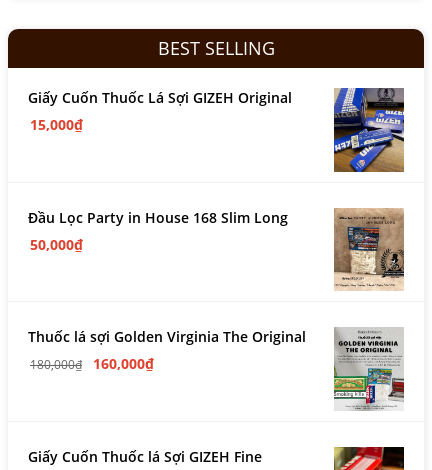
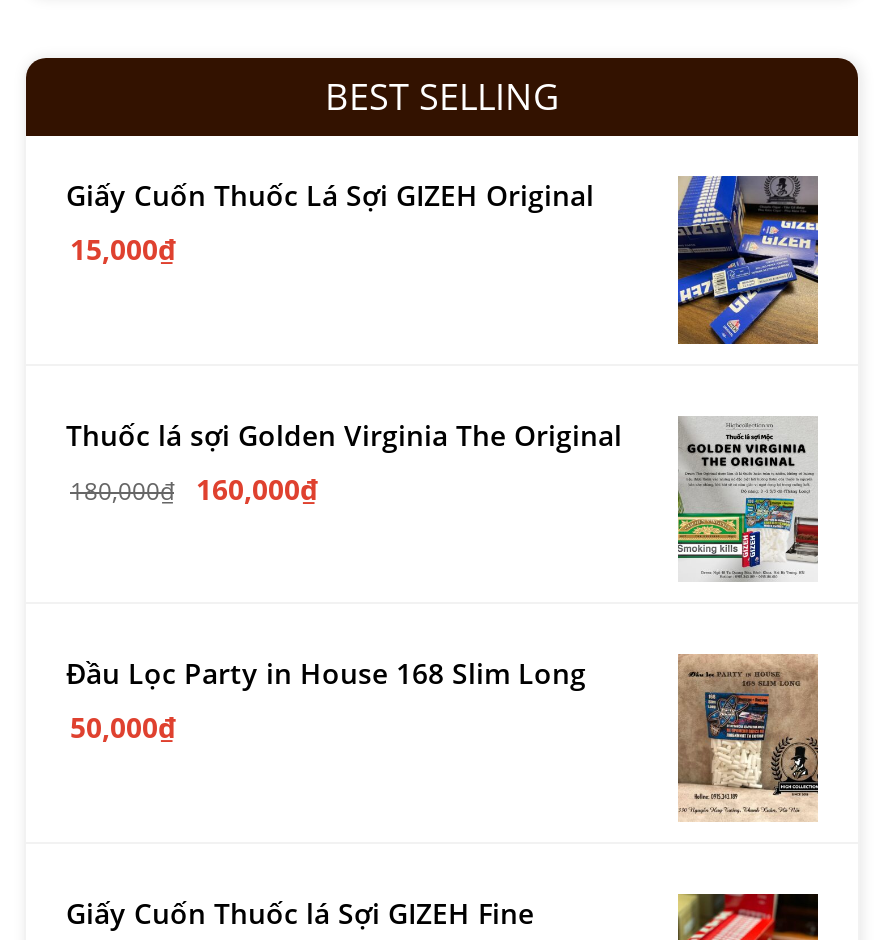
moved [28,207,288,253] -> [66,655,586,747]: Đầu Lọc Party in House 168 Slim Long | 50,000₫
moved [28,327,406,412] -> [66,415,822,584]: [image] | Thuốc lá sợi Golden Virginia The Original | 160,000₫

